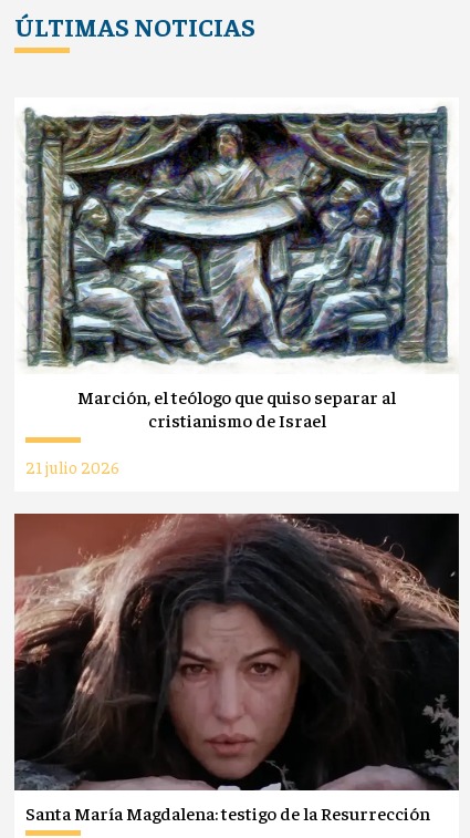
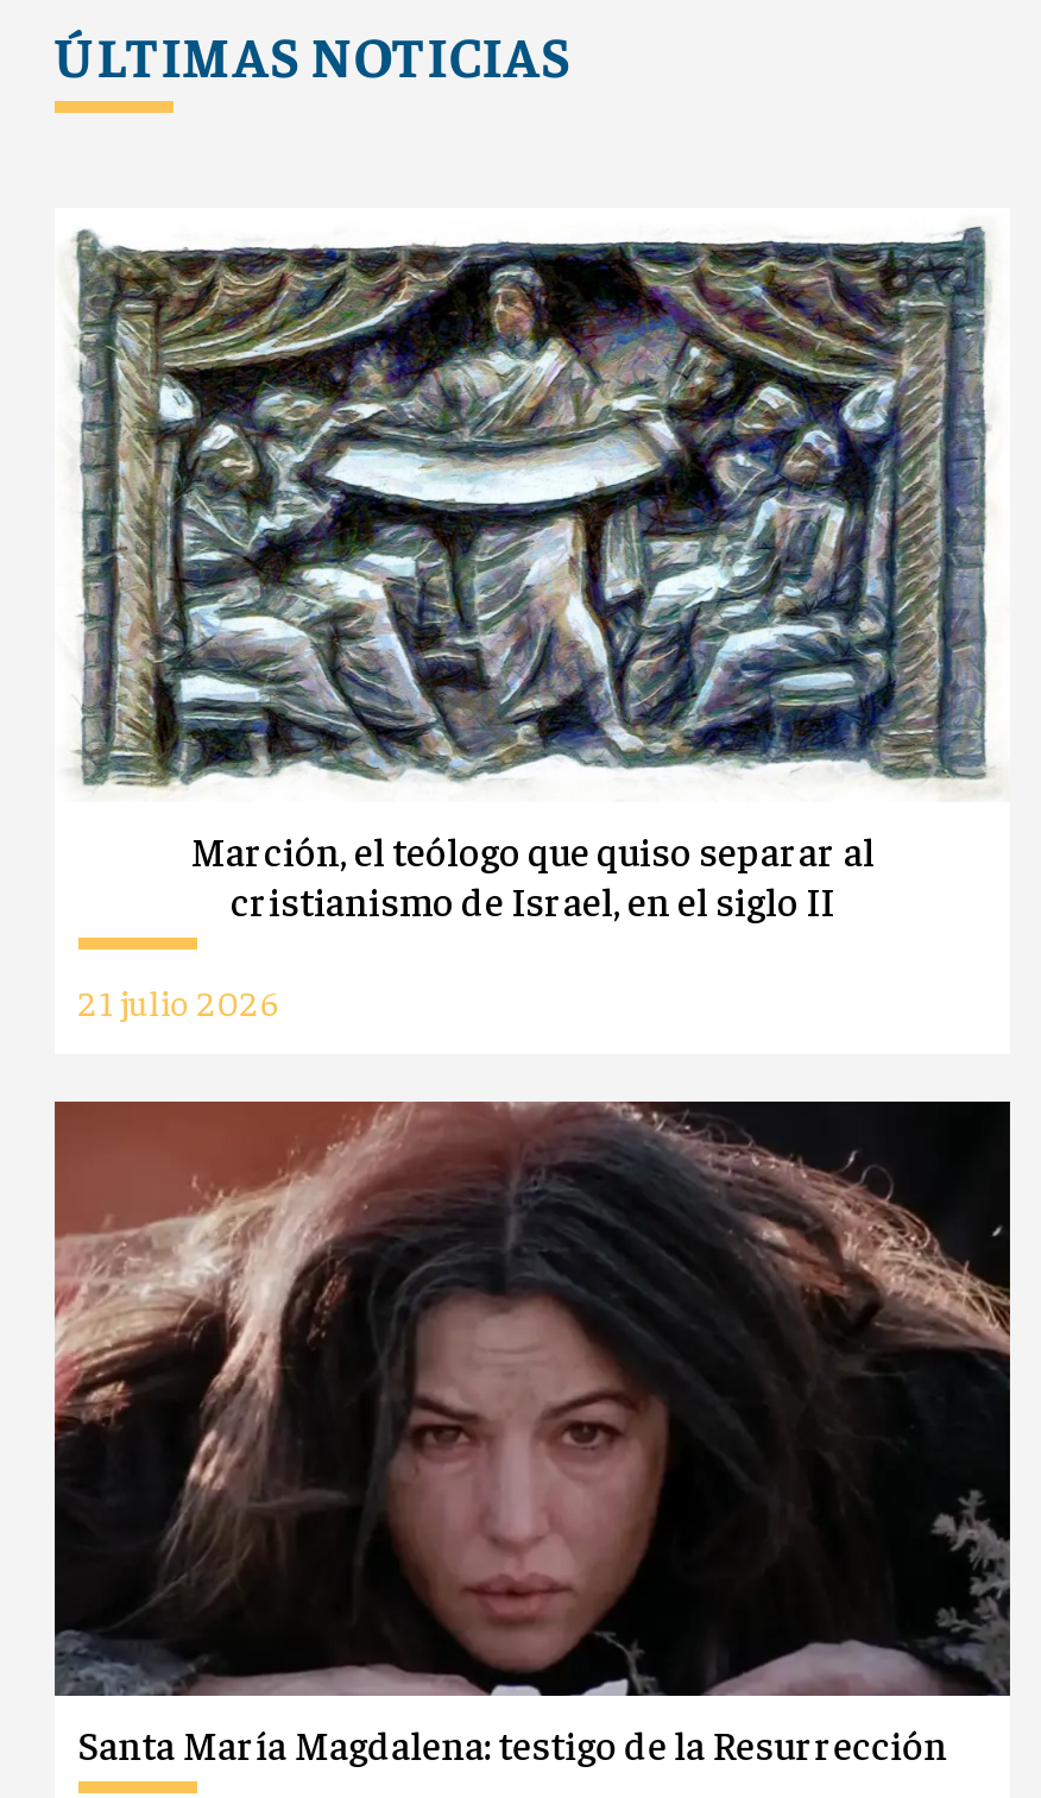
[148,409,326,432] cristianismo de Israel -> [231,877,834,927] cristianismo de Israel, en el siglo II

